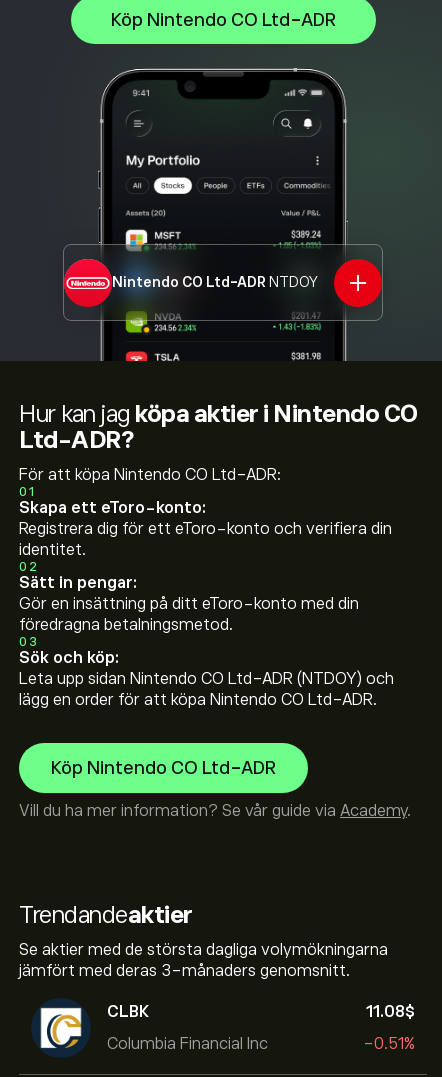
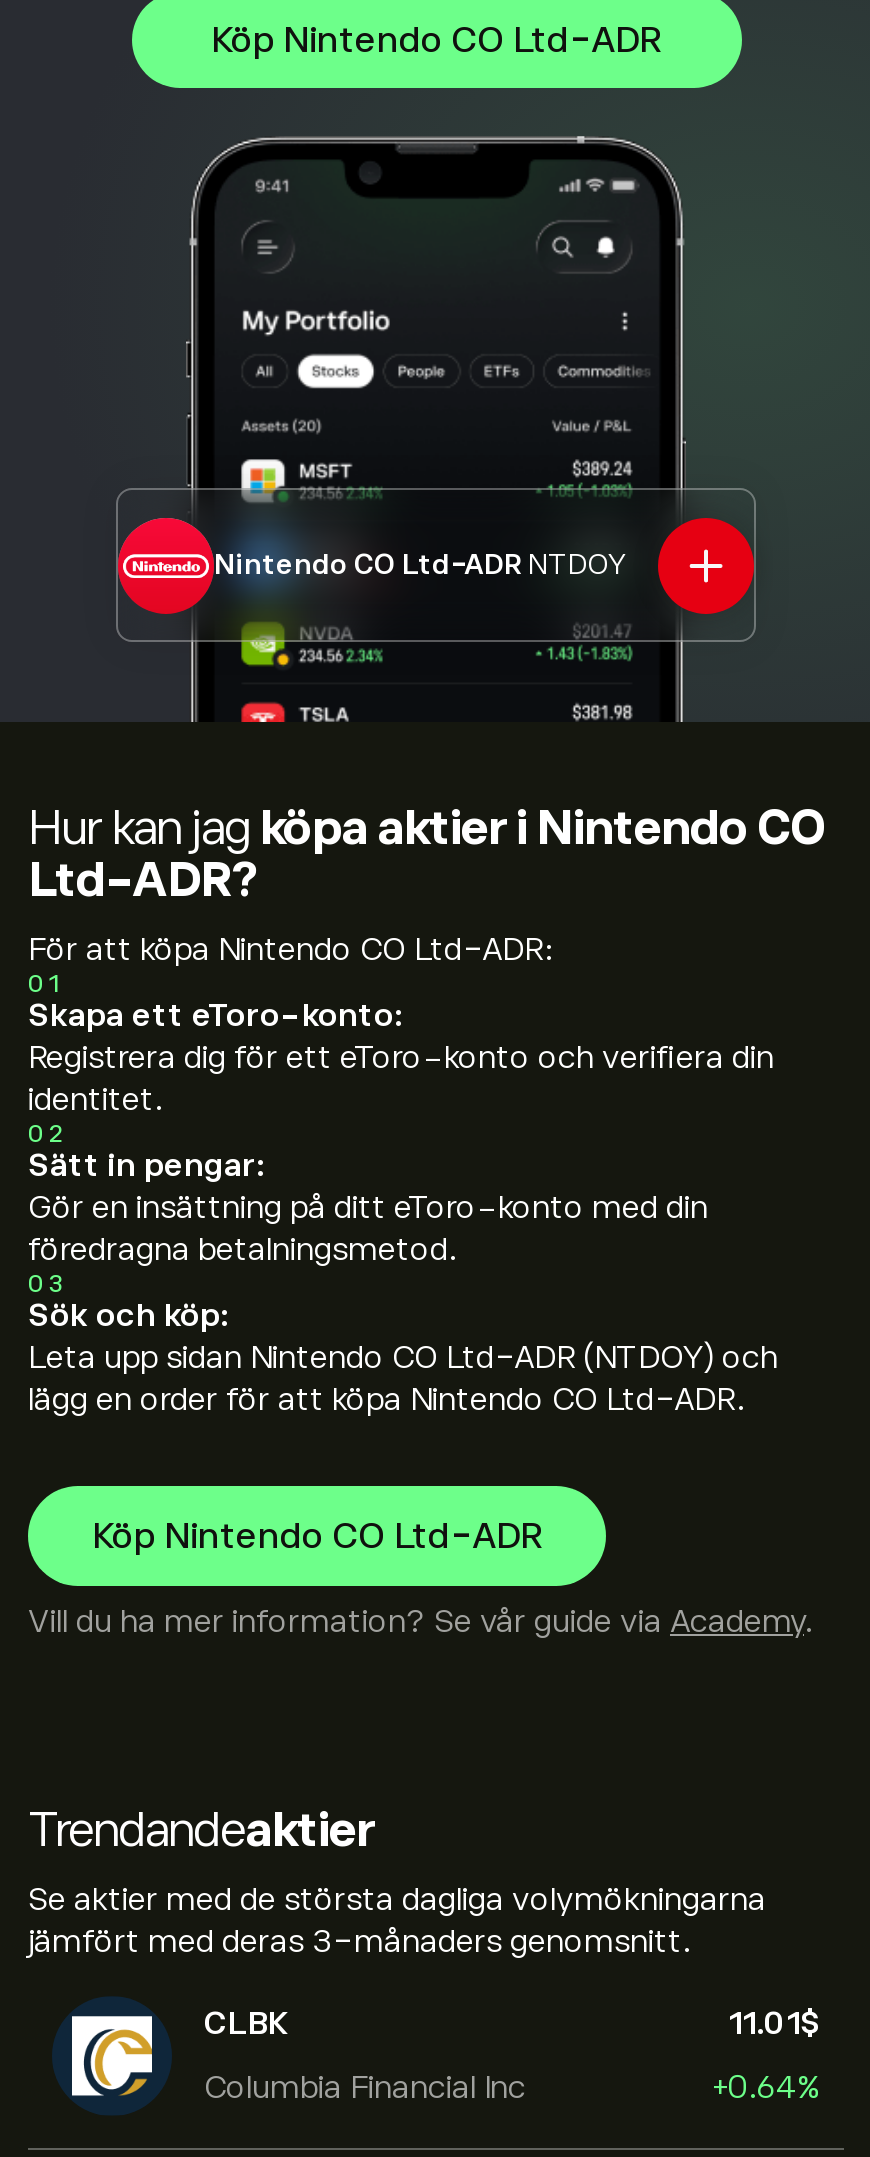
[366,1002,415,1020] 11.08$ -> [728,2005,820,2041] 11.01$
[363,1034,415,1052] -0.51% -> [712,2069,820,2105] +0.64%

